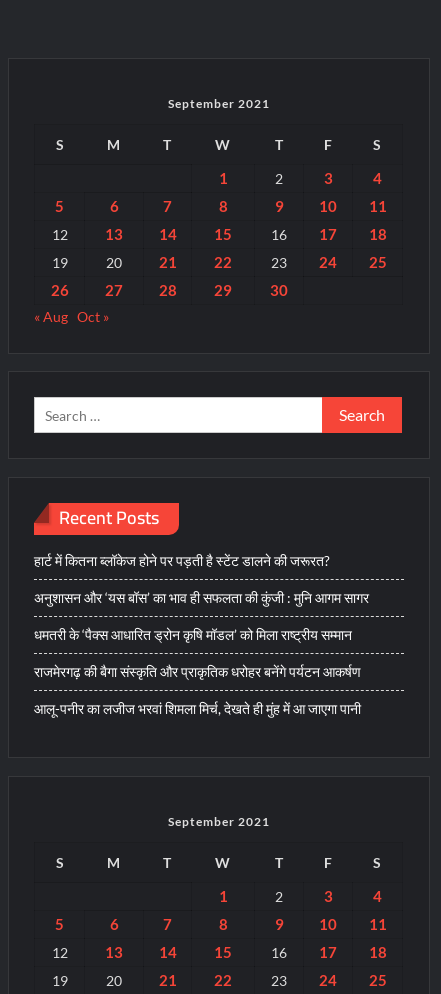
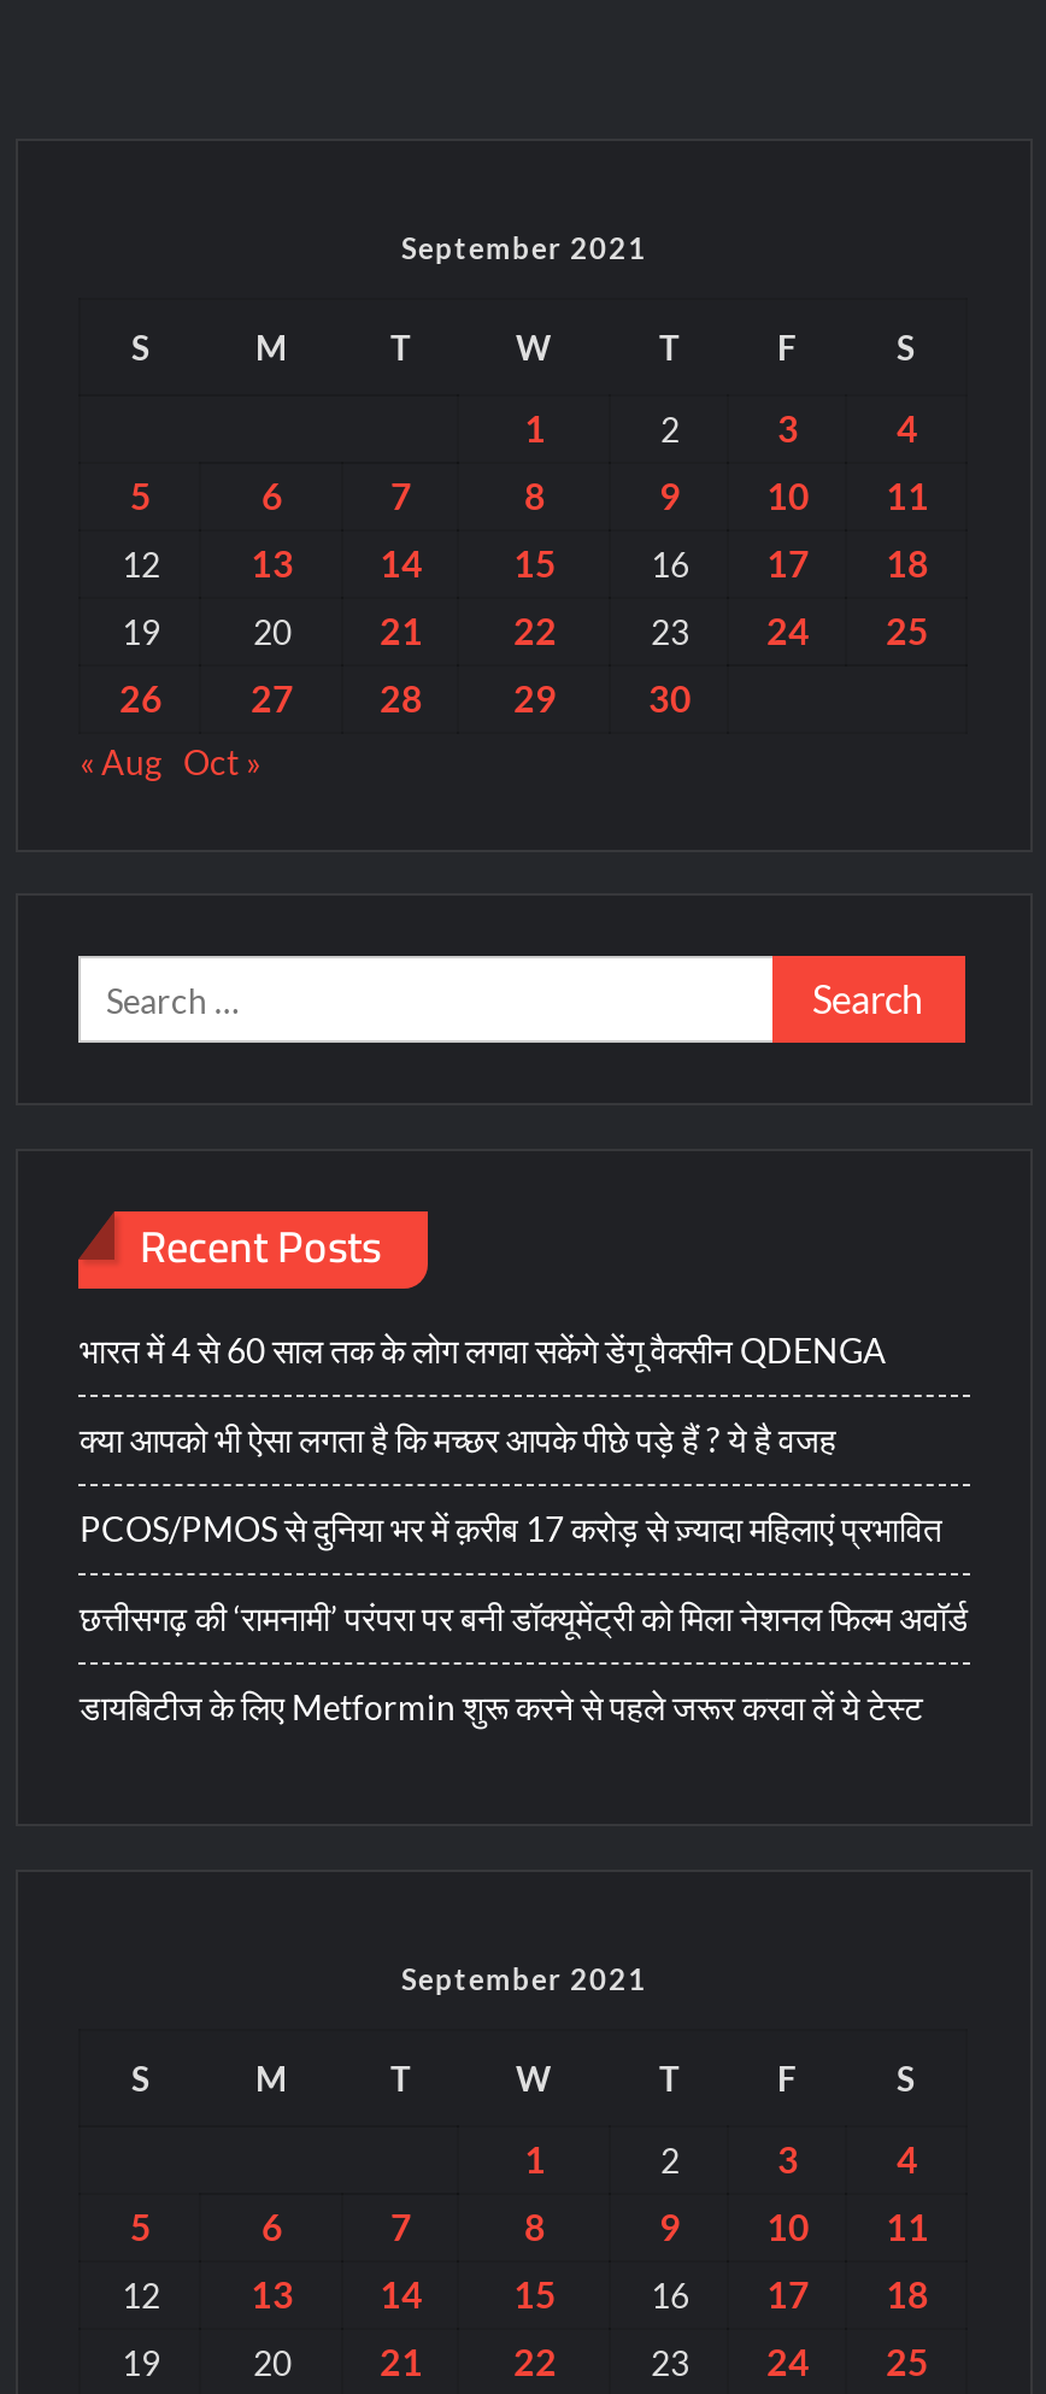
[34,552,330,569] हार्ट में कितना ब्लॉकेज होने पर पड़ती है स्टेंट डालने की जरूरत? -> [79,1330,887,1371] भारत में 4 से 60 साल तक के लोग लगवा सकेंगे डेंगू वैक्सीन QDENGA
[34,589,369,606] अनुशासन और ‘यस बॉस’ का भाव ही सफलता की कुंजी : मुनि आगम सागर -> [79,1420,836,1461] क्या आपको भी ऐसा लगता है कि मच्छर आपके पीछे पड़े हैं ? ये है वजह
[34,626,352,643] धमतरी के ‘पैक्स आधारित ड्रोन कृषि मॉडल’ को मिला राष्ट्रीय सम्मान -> [79,1509,942,1550] PCOS/PMOS से दुनिया भर में क़रीब 17 करोड़ से ज़्यादा महिलाएं प्रभावित
[34,663,361,680] राजमेरगढ़ की बैगा संस्कृति और प्राकृतिक धरोहर बनेंगे पर्यटन आकर्षण -> [79,1598,969,1639] छत्तीसगढ़ की ‘रामनामी’ परंपरा पर बनी डॉक्यूमेंट्री को मिला नेशनल फिल्म अवॉर्ड
[34,700,361,717] आलू-पनीर का लजीज भरवां शिमला मिर्च, देखते ही मुंह में आ जाएगा पानी -> [79,1687,923,1728] डायबिटीज के लिए Metformin शुरू करने से पहले जरूर करवा लें ये टेस्ट

